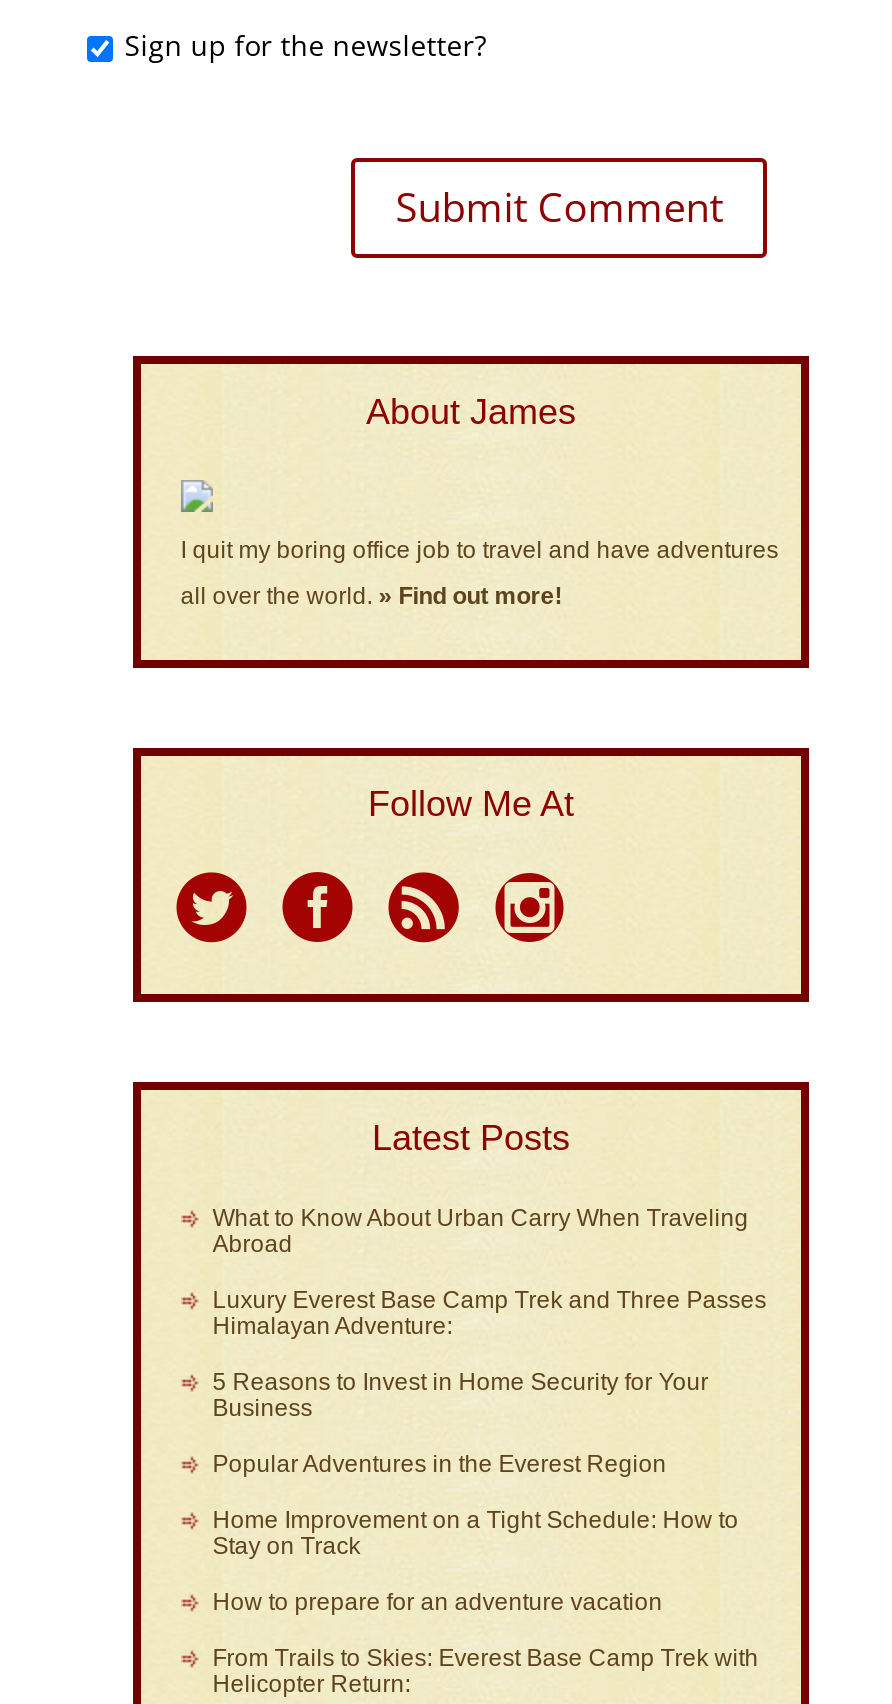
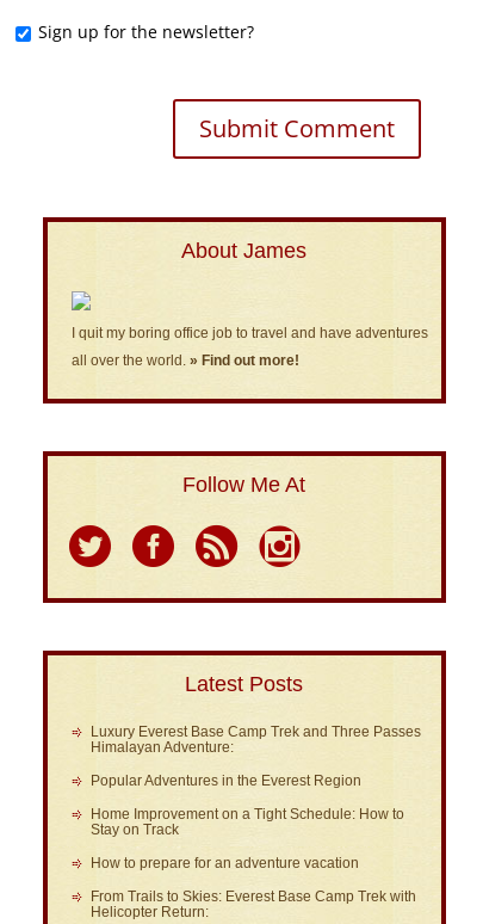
[213,1204,749,1258] What to Know About Urban Carry When Traveling | Abroad -> none
[213,1368,709,1422] 5 Reasons to Invest in Home Security for Your | Business -> none

